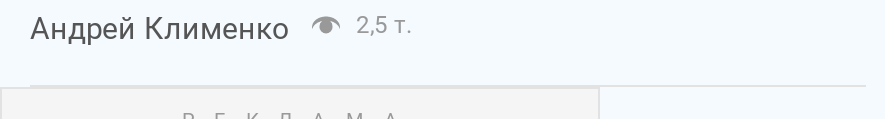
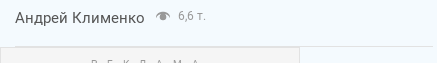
[356,10,412,38] 2,5 т. -> [178,9,206,23] 6,6 т.

